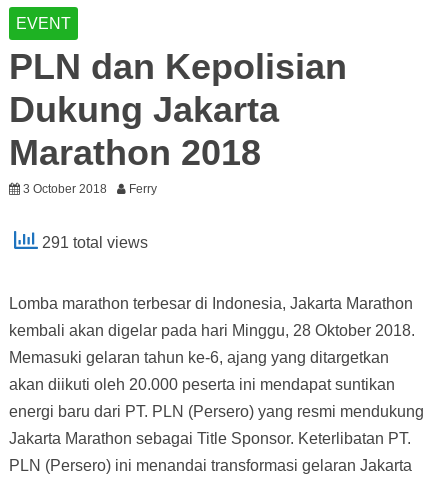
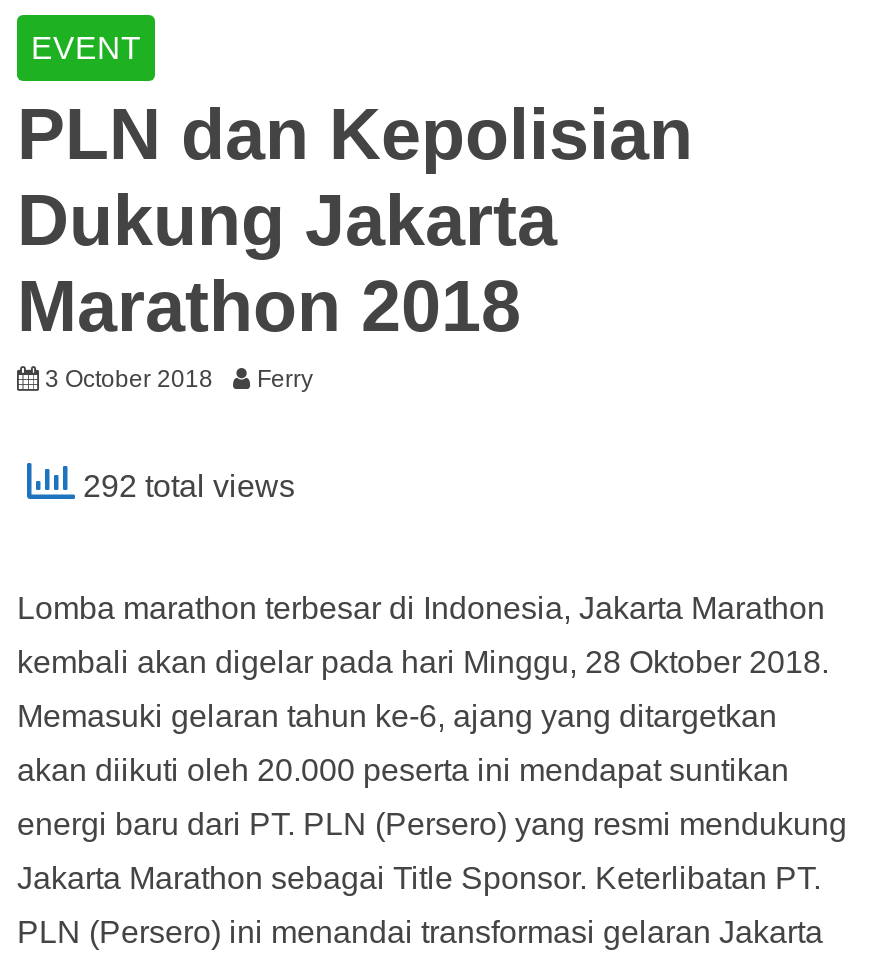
[38,234,148,251] 291 total views -> [75,469,295,503] 292 total views

